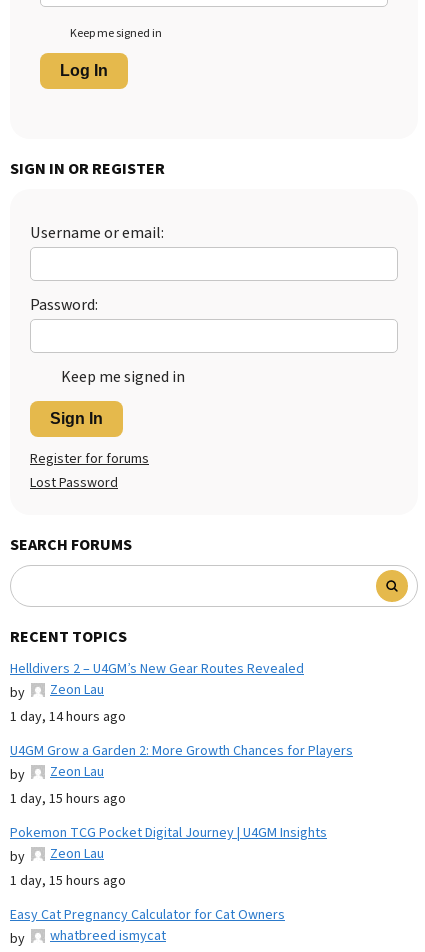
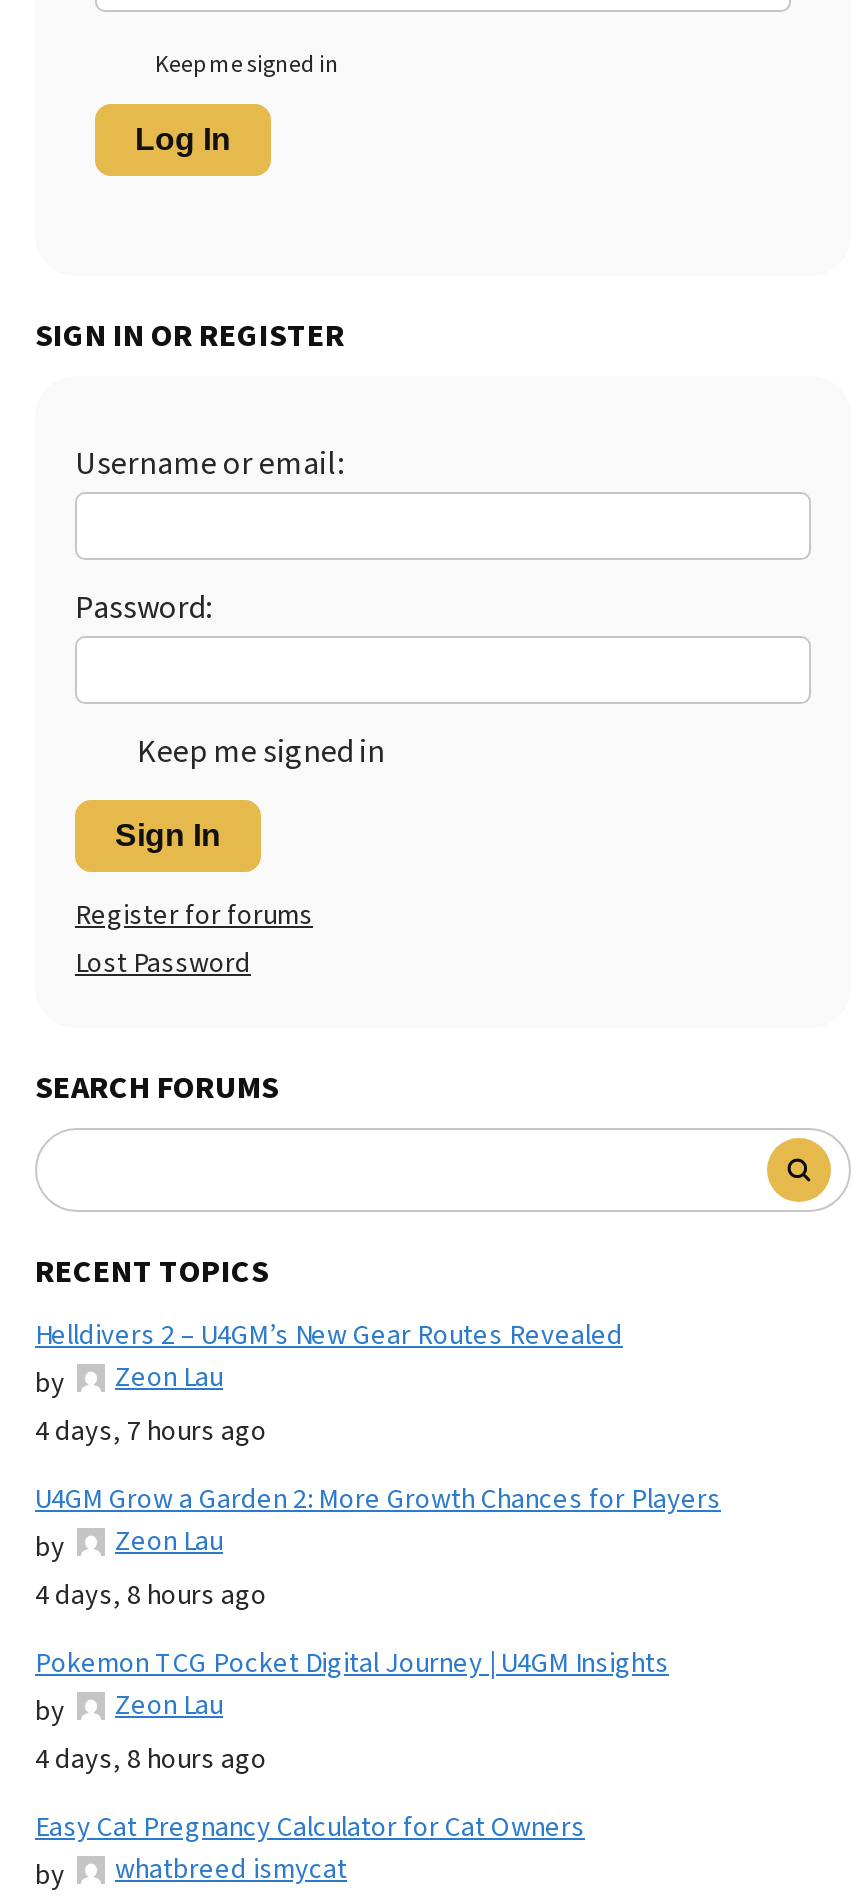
[10,707,126,727] 1 day, 14 hours ago -> [35,1411,267,1451] 4 days, 7 hours ago
[10,789,126,809] 1 day, 15 hours ago -> [35,1575,267,1615] 4 days, 8 hours ago
[10,871,126,891] 1 day, 15 hours ago -> [35,1739,267,1779] 4 days, 8 hours ago

